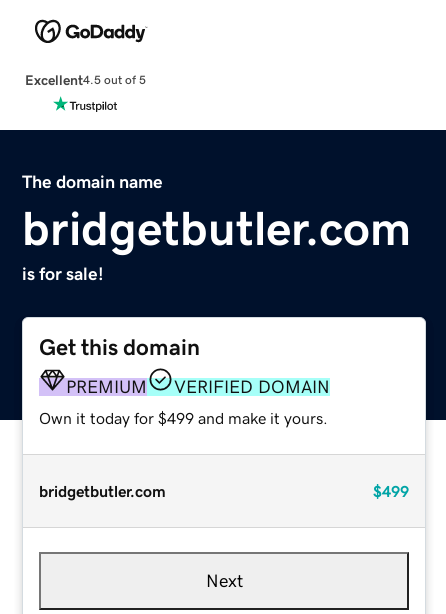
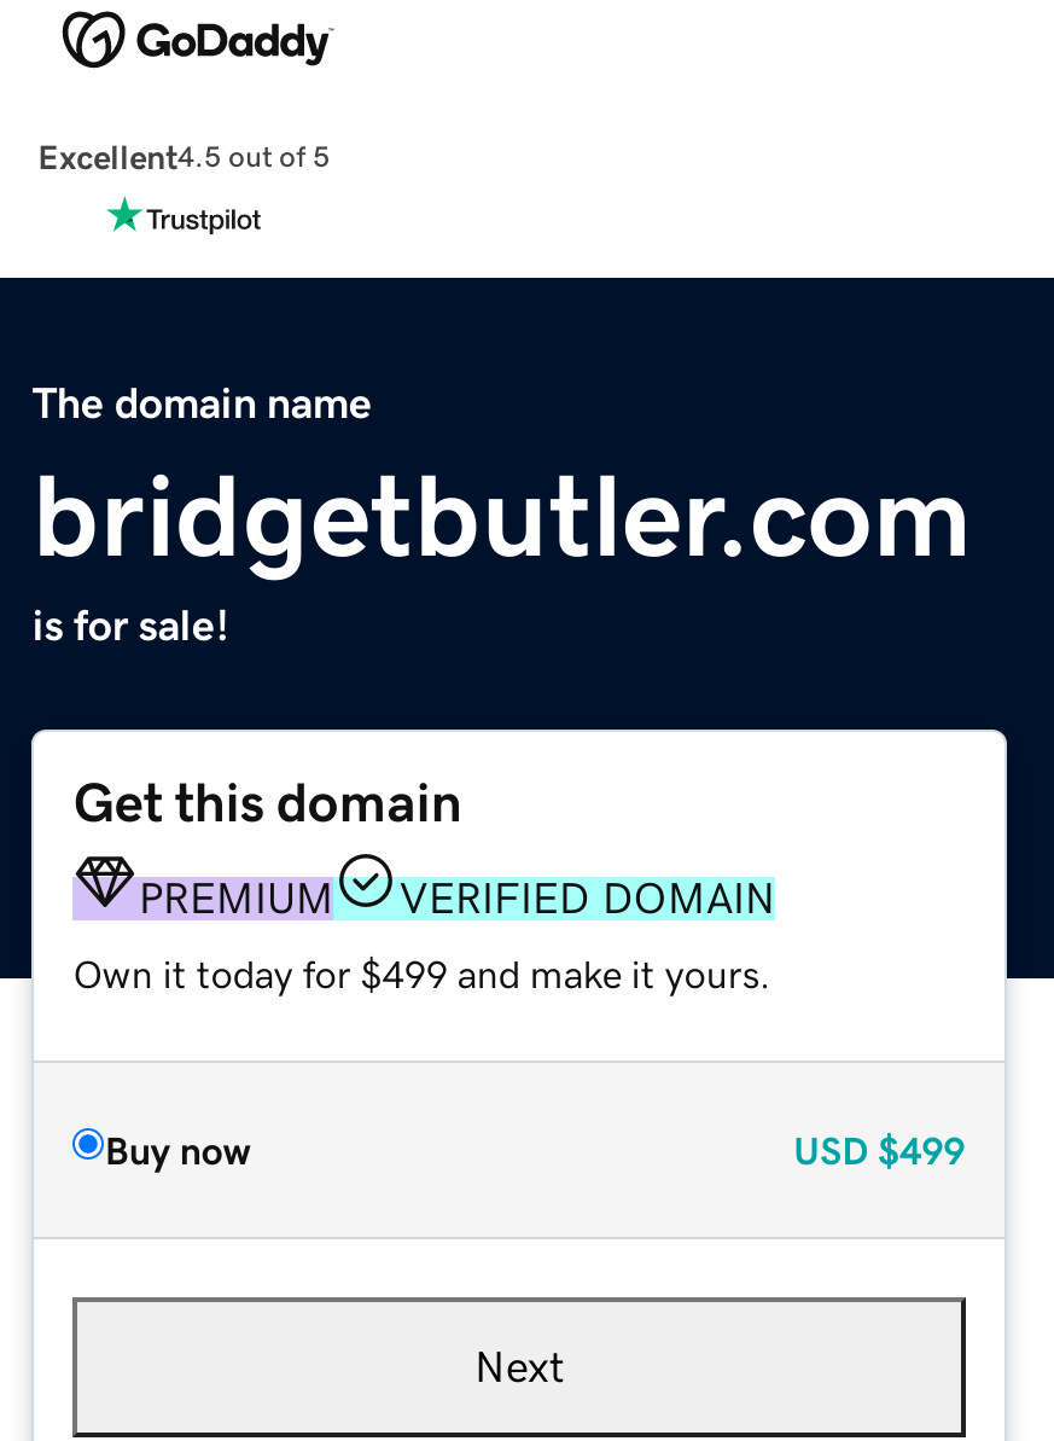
[39,483,409,499] bridgetbutler.com | $499 -> [105,1130,965,1168] Buy now | USD $499

